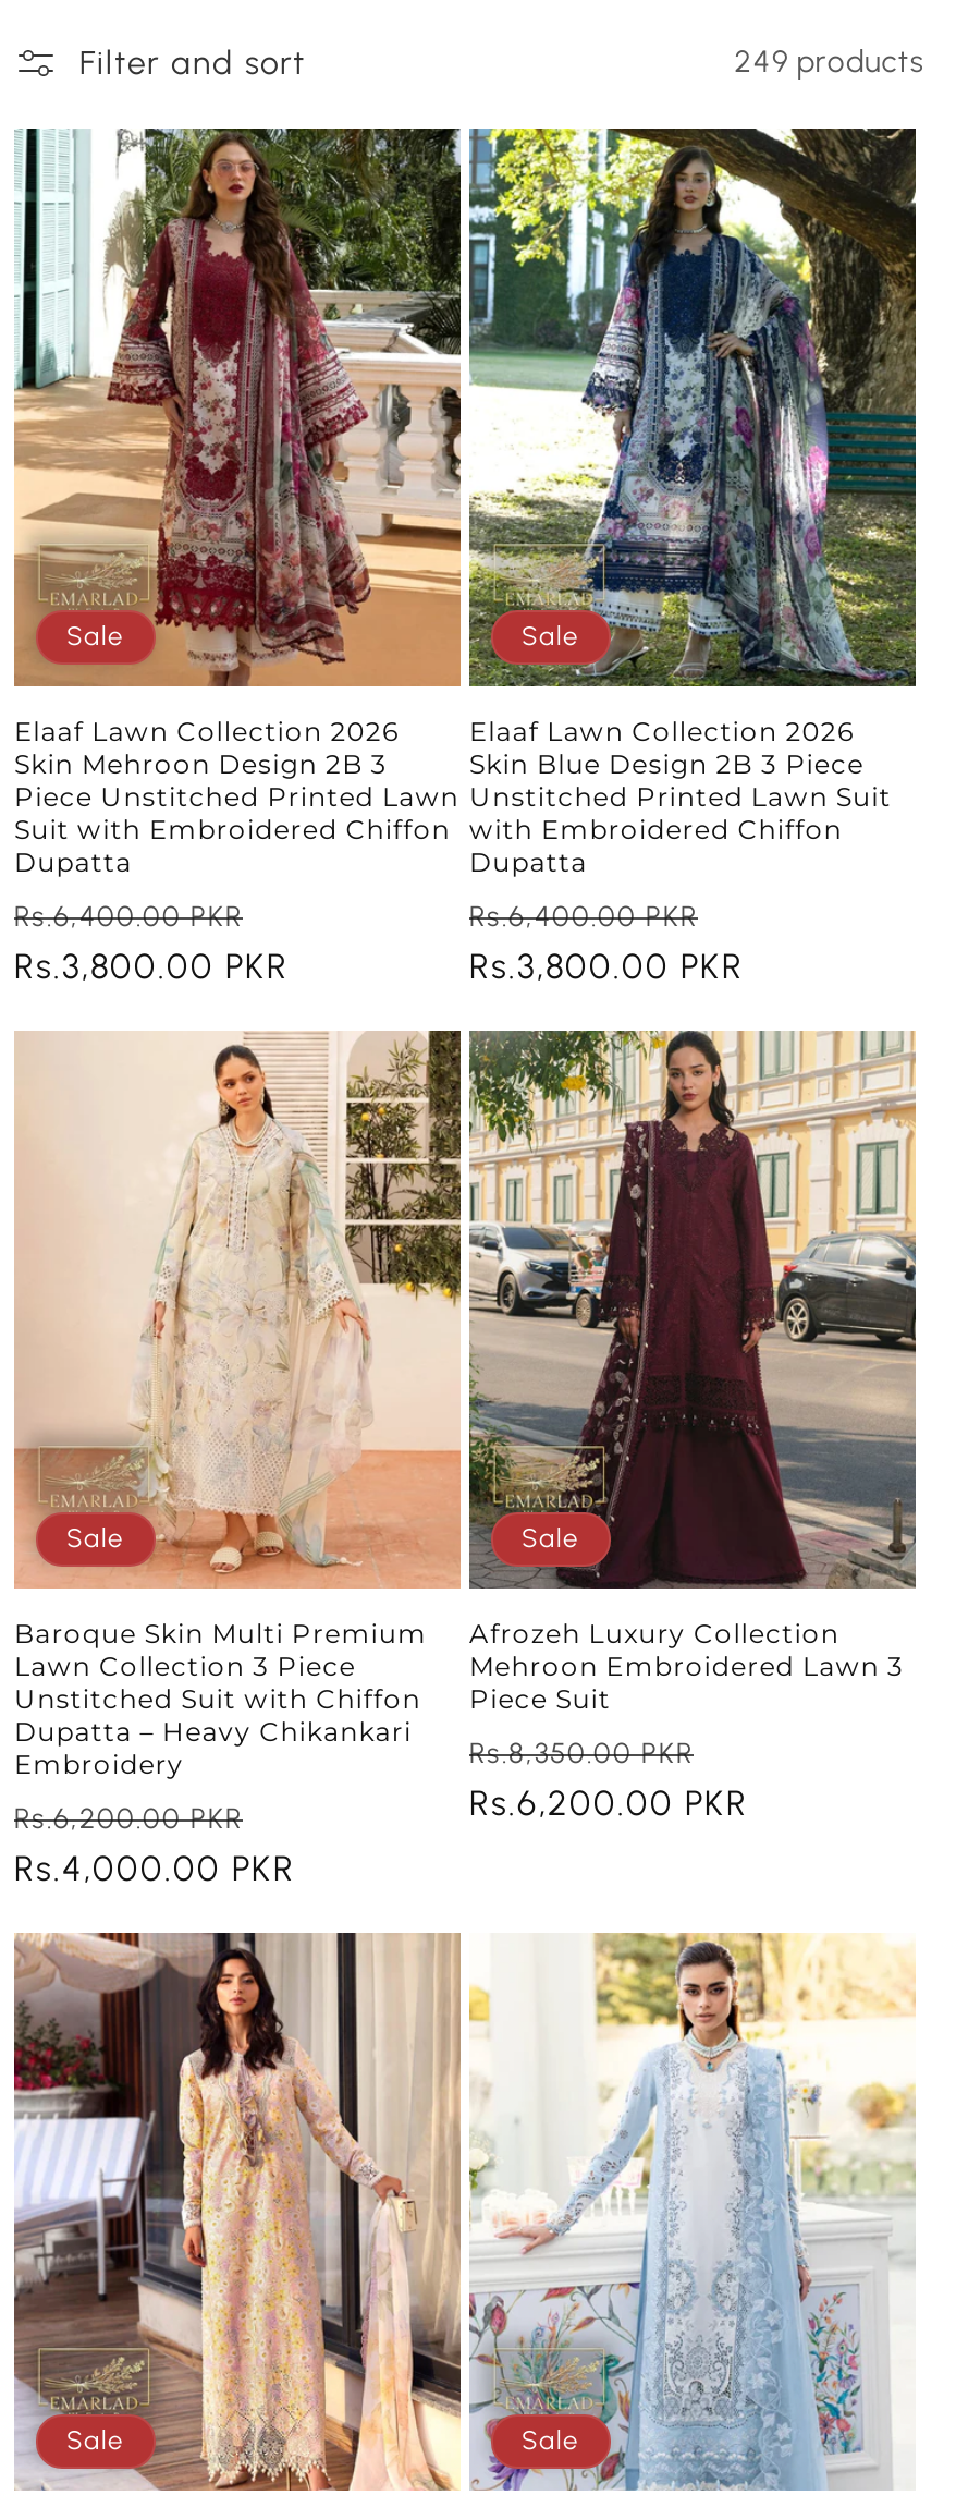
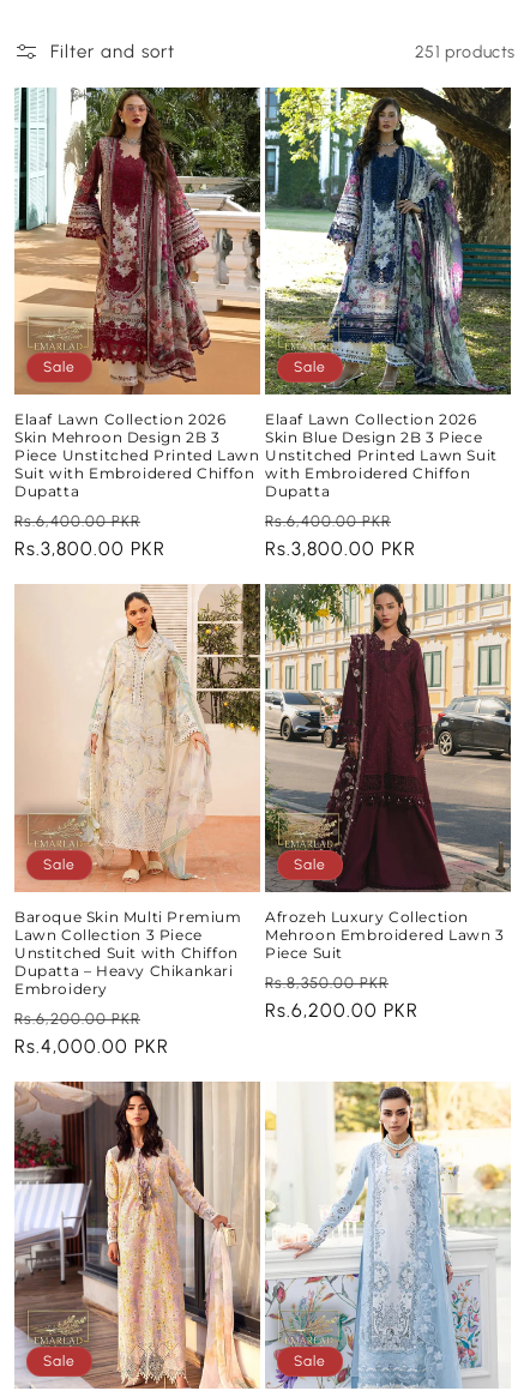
[735,44,924,81] 249 products -> [415,41,516,62] 251 products

